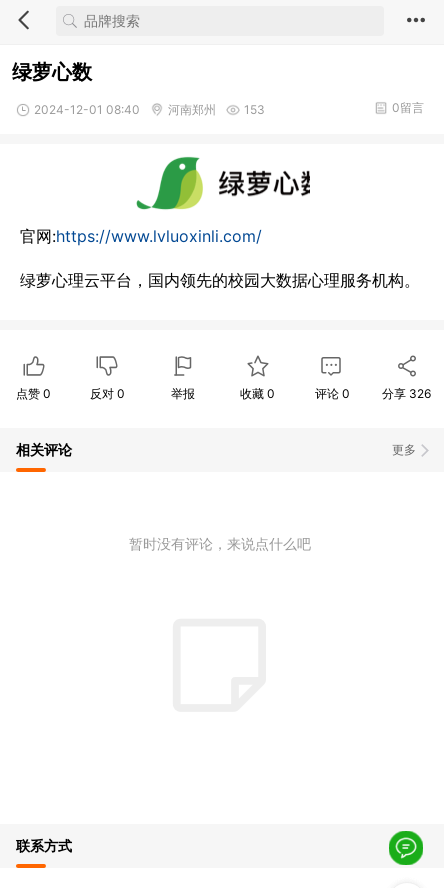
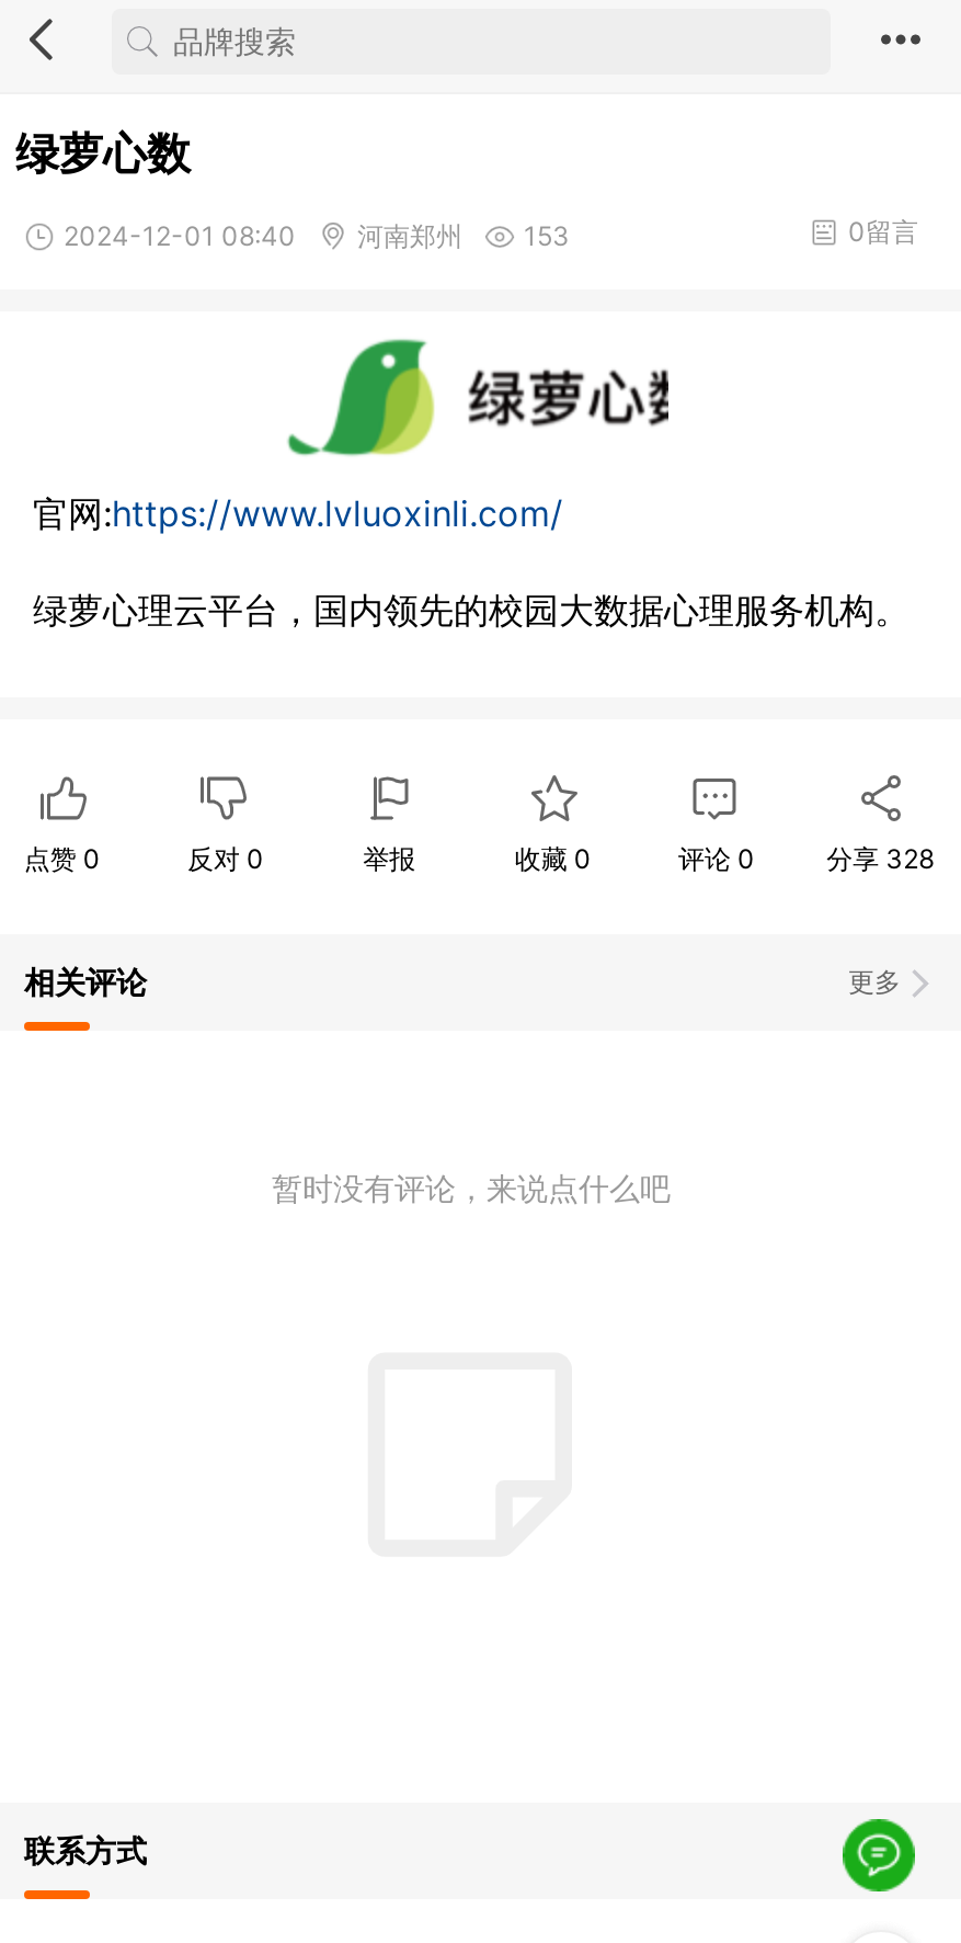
[382,386,431,401] 分享326 -> [827,842,934,875] 分享328

